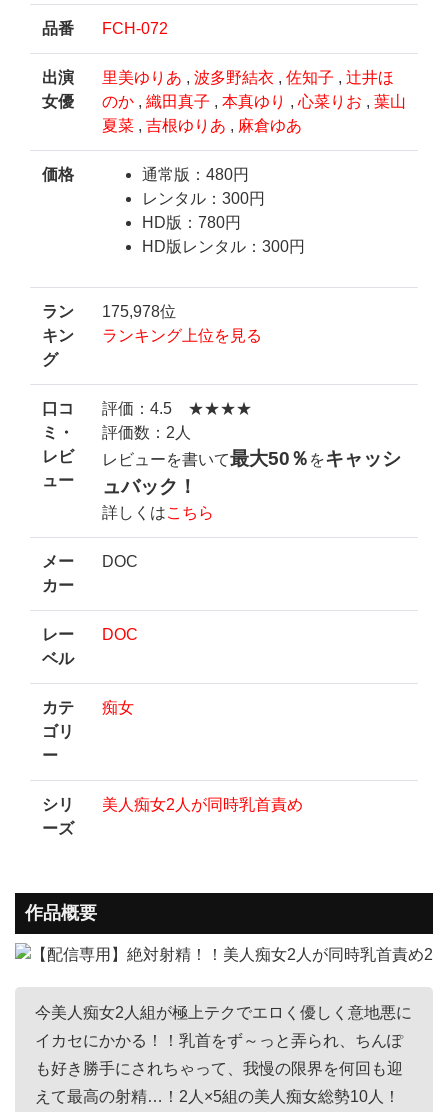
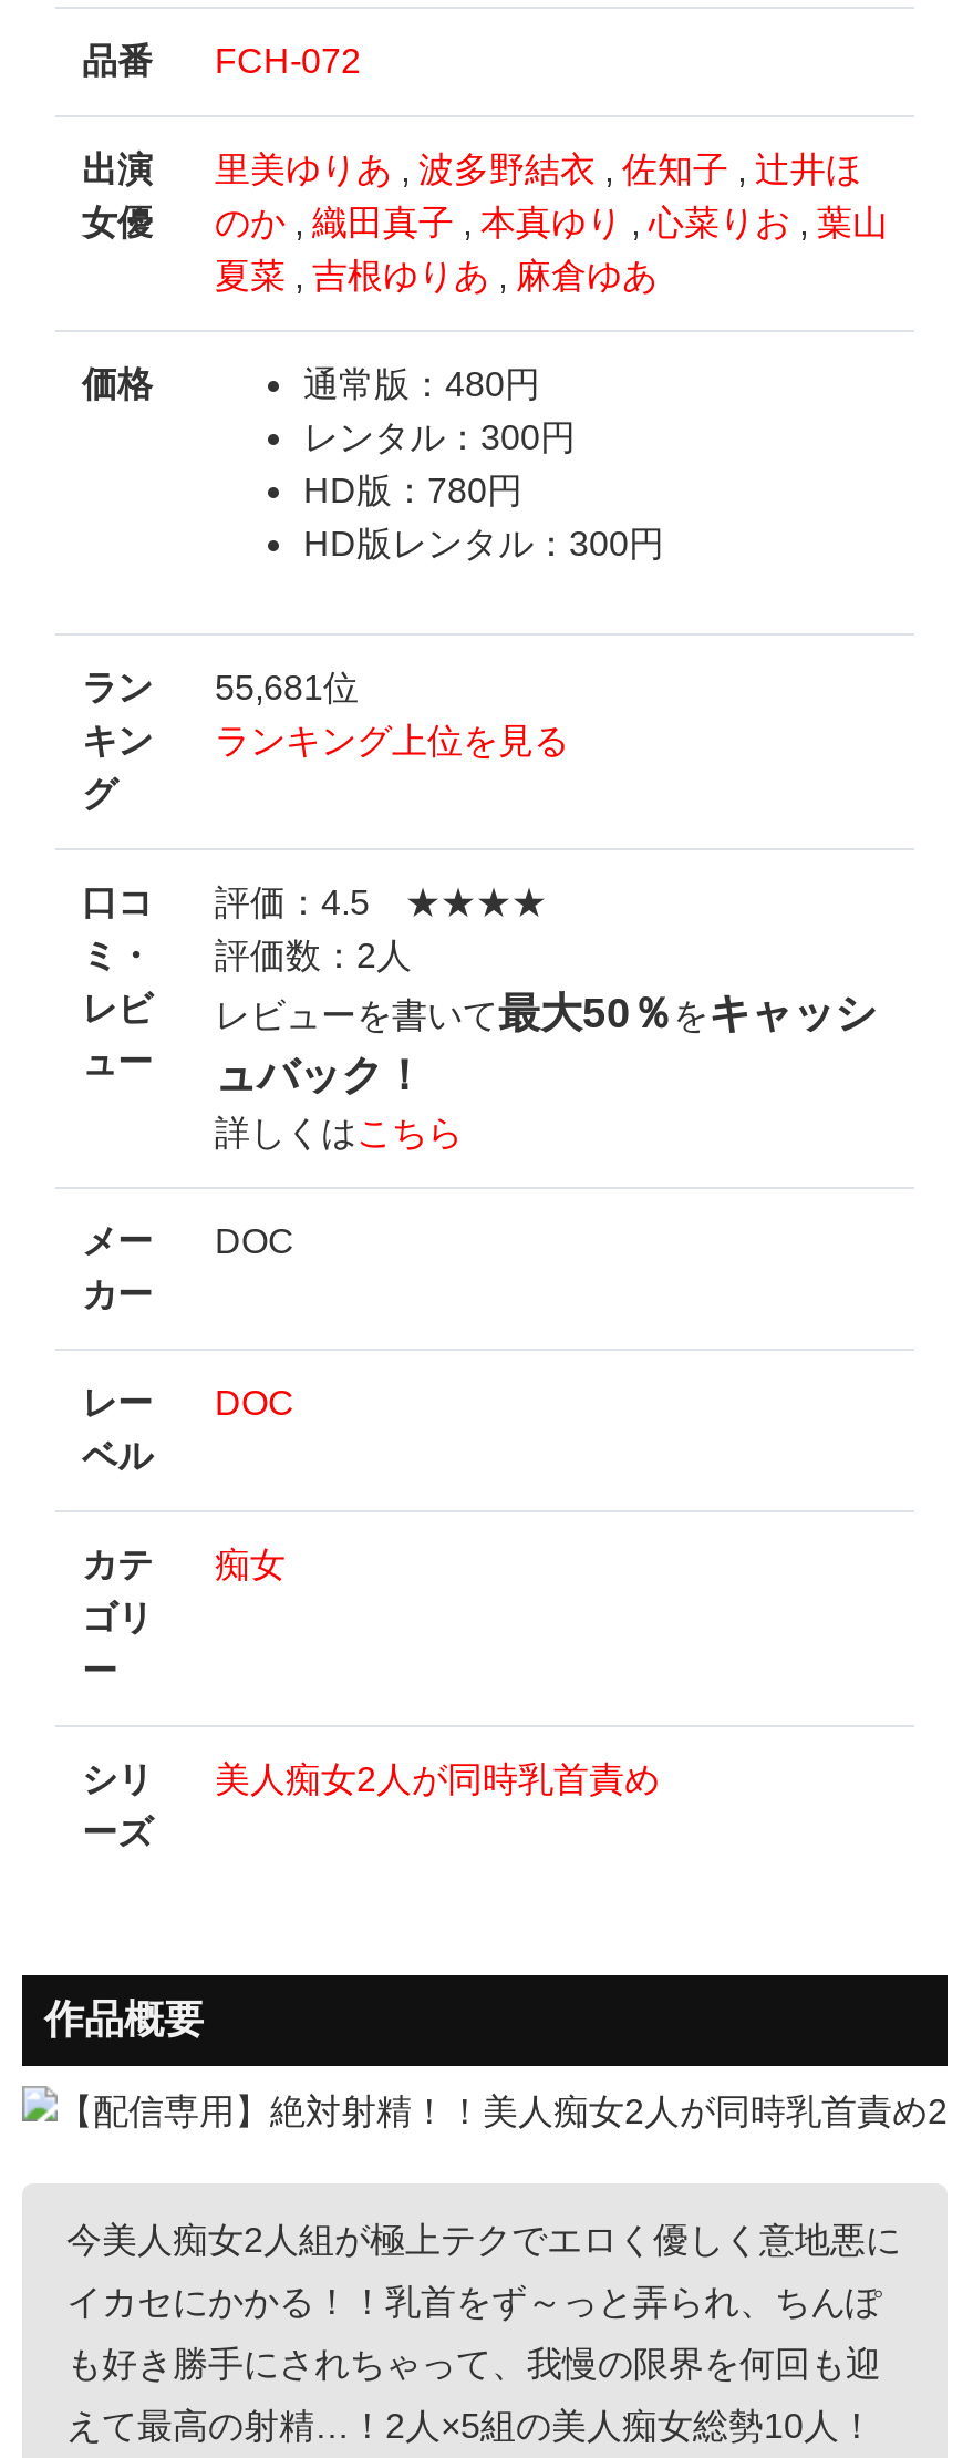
[42,303,176,320] ラン 175,978位 -> [82,669,359,706] ラン 55,681位

